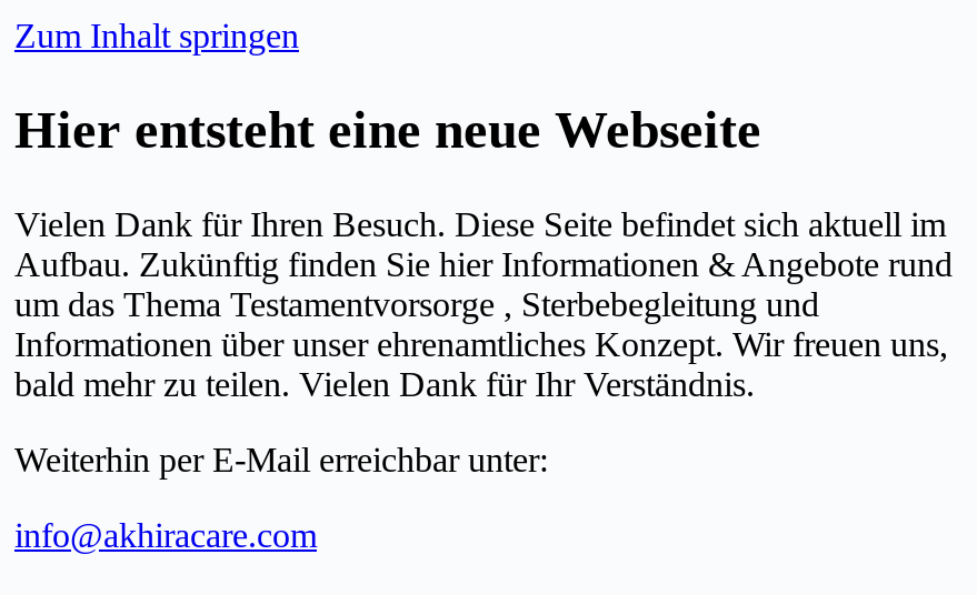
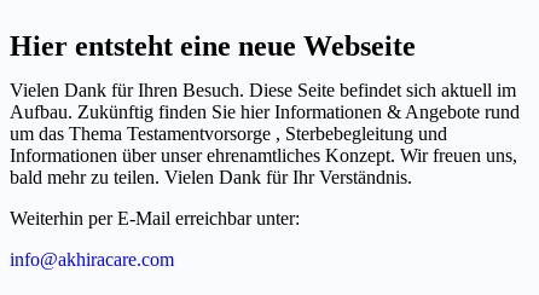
[14,17,299,54] Zum Inhalt springen -> none

